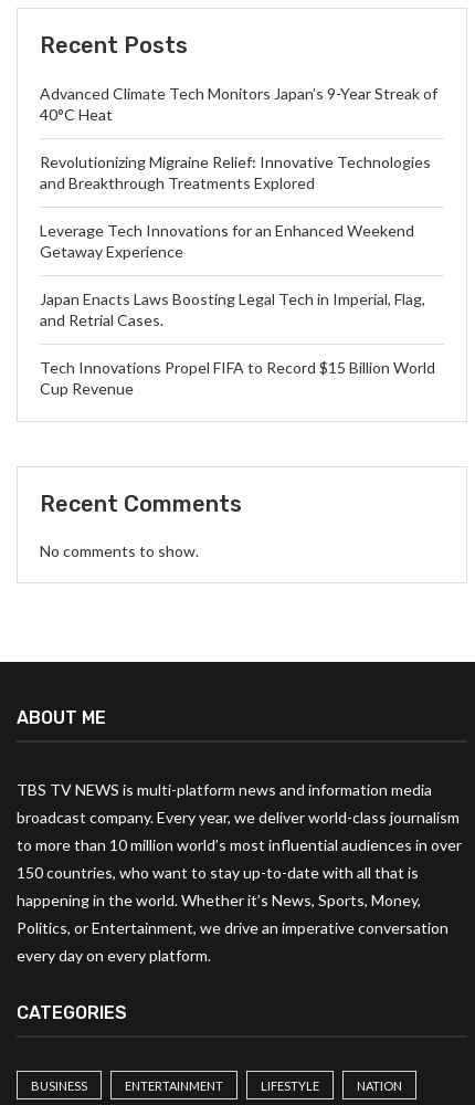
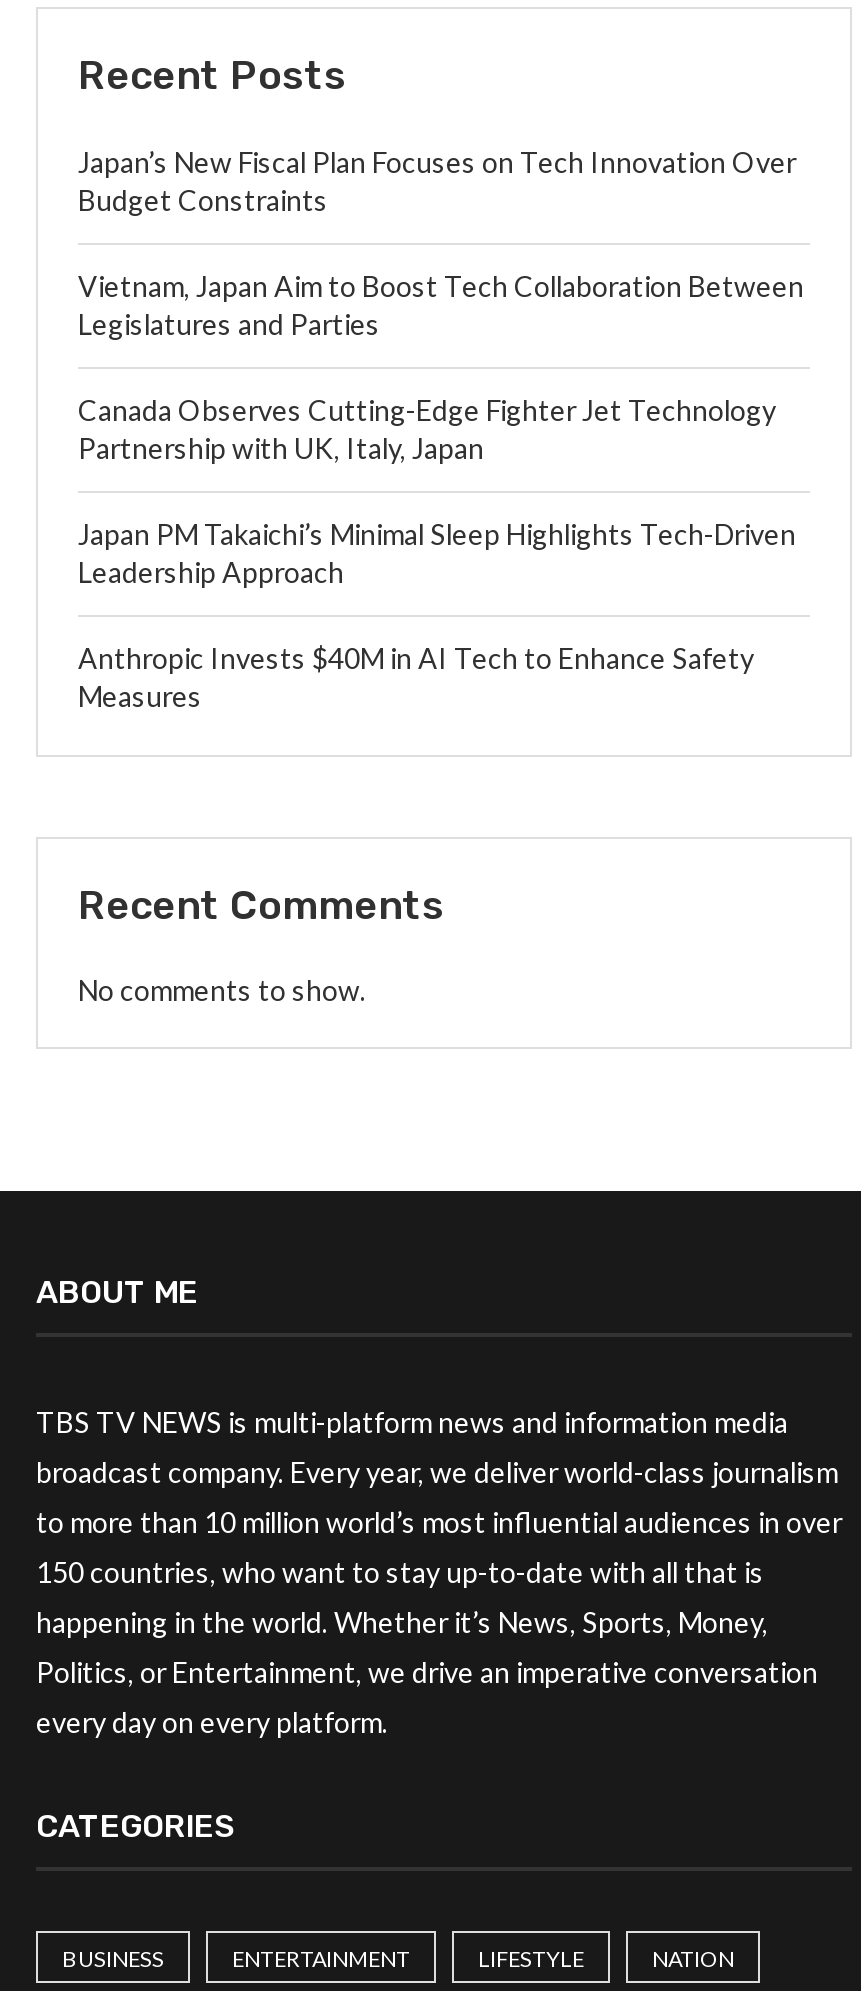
[40,84,437,124] Advanced Climate Tech Monitors Japan’s 9-Year Streak of | 40°C Heat -> [78,145,796,217] Japan’s New Fiscal Plan Focuses on Tech Innovation Over | Budget Constraints
[40,152,431,192] Revolutionizing Migraine Relief: Innovative Technologies | and Breakthrough Treatments Explored -> [78,269,804,341] Vietnam, Japan Aim to Boost Tech Collaboration Between | Legislatures and Parties
[40,221,414,261] Leverage Tech Innovations for an Enhanced Weekend | Getaway Experience -> [78,393,776,465] Canada Observes Cutting-Edge Fighter Jet Technology | Partnership with UK, Italy, Japan
[40,290,425,329] Japan Enacts Laws Boosting Legal Tech in Imperial, Flag, | and Retrial Cases. -> [78,517,796,589] Japan PM Takaichi’s Minimal Sleep Highlights Tech-Driven | Leadership Approach
[40,358,435,398] Tech Innovations Propel FIFA to Record $15 Billion World | Cup Revenue -> [78,641,754,713] Anthropic Invests $40M in AI Tech to Enhance Safety | Measures

